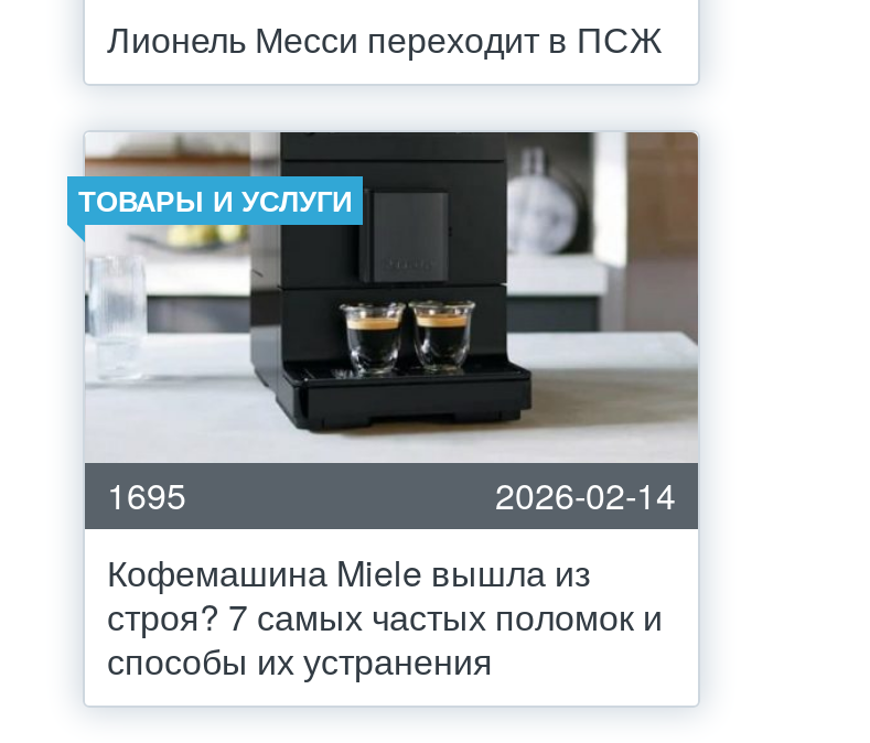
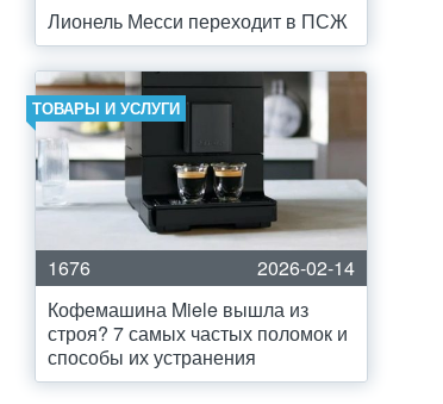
[107,470,186,520] 1695 -> [48,254,91,281] 1676

